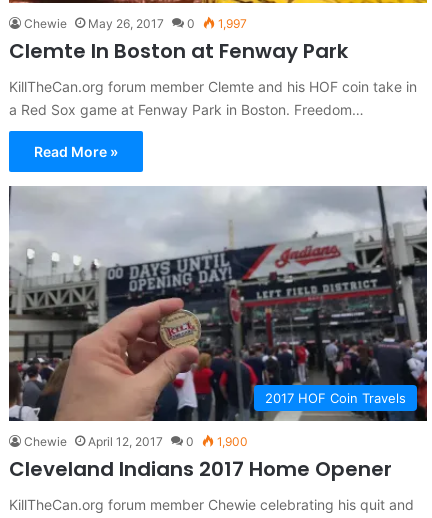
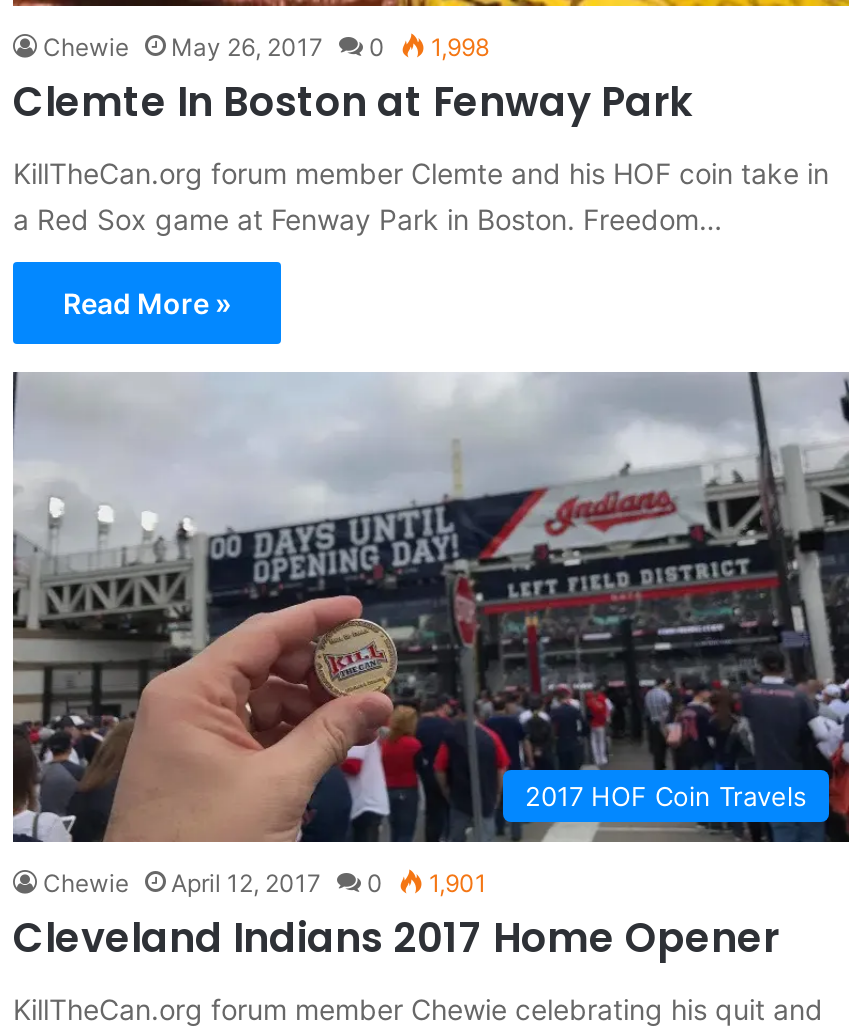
[24,16,247,31] Chewie May 26, 2017 0 1,997 -> [43,31,489,61] Chewie May 26, 2017 0 1,998
[24,434,248,449] Chewie April 12, 2017 0 1,900 -> [43,869,487,899] Chewie April 12, 2017 0 1,901

